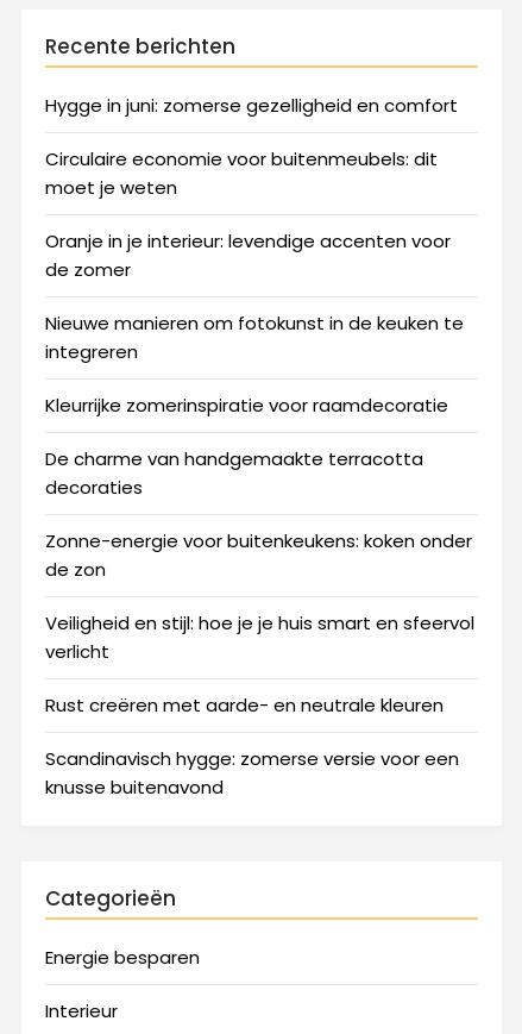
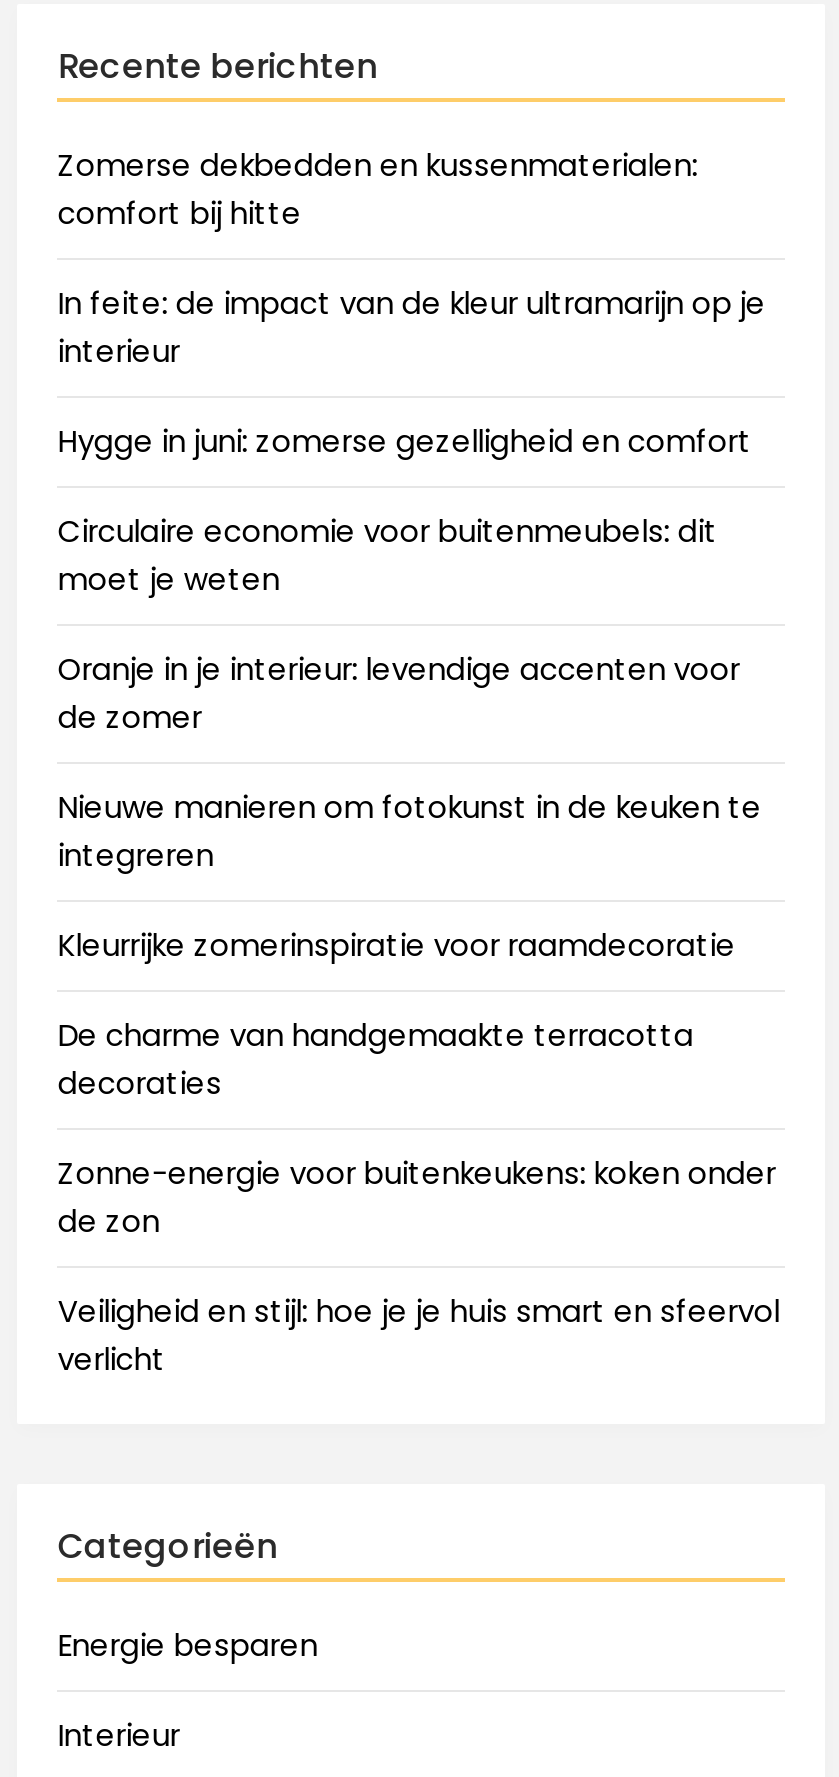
none -> [58,144,766,372] Zomerse dekbedden en kussenmaterialen: | comfort bij hitte | In feite: de impact van de kleur ultramarijn op je | interieur
moved [46,93,475,664] -> [58,420,780,1380]: Hygge in juni: zomerse gezelligheid en comfort | Circulaire economie voor buitenmeubels: dit | moet je weten | ... | Veiligheid en stijl: hoe je je huis smart en sfeervol | verlicht
[46,693,459,800] Rust creëren met aarde- en neutrale kleuren | Scandinavisch hygge: zomerse versie voor een | knusse buitenavond -> none

